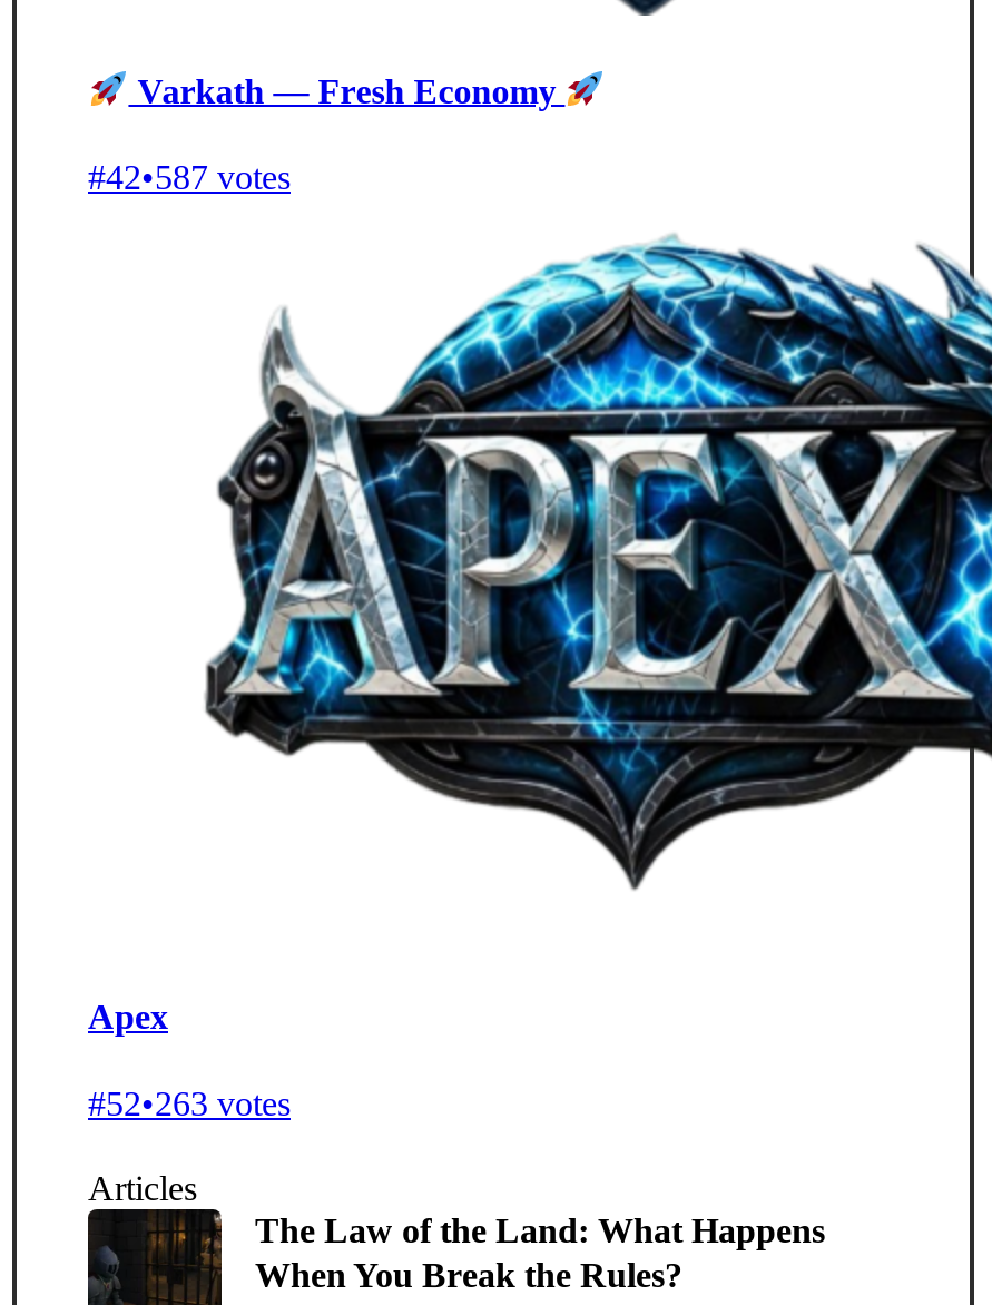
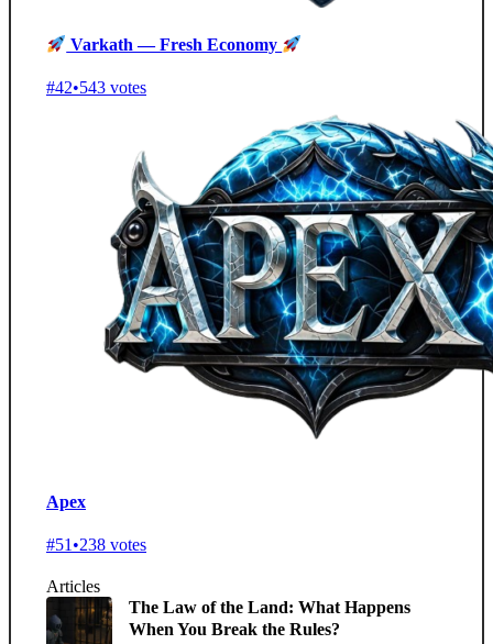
[88,159,291,197] #42•587 votes -> [46,79,146,97] #42•543 votes
[88,1085,291,1122] #52•263 votes -> [46,535,146,554] #51•238 votes

